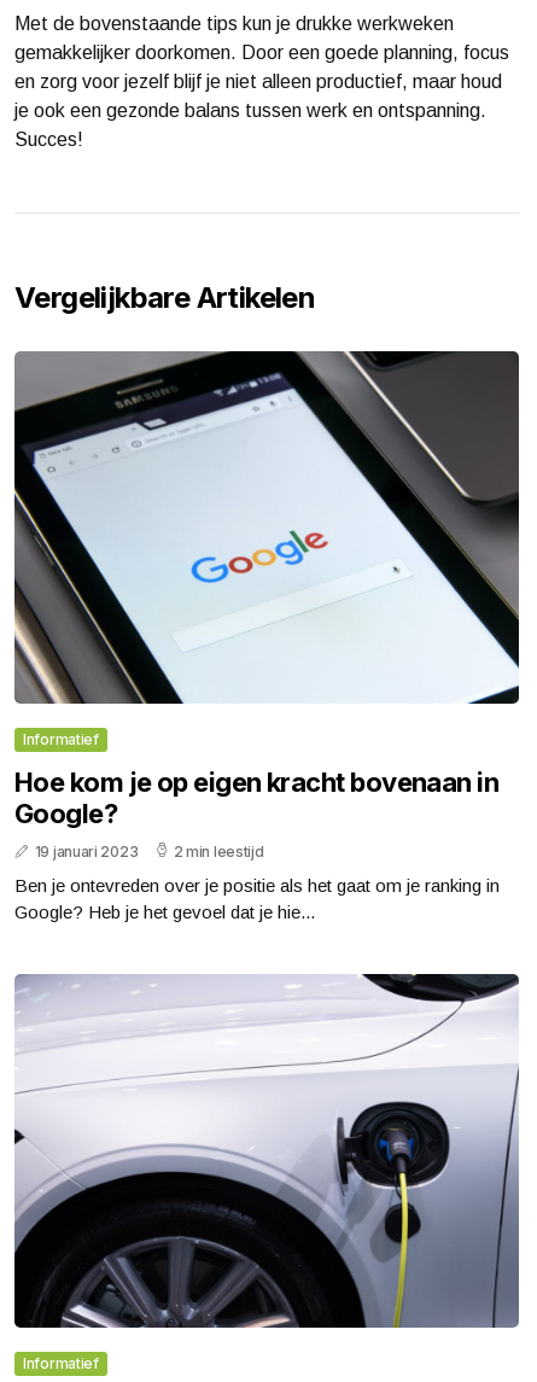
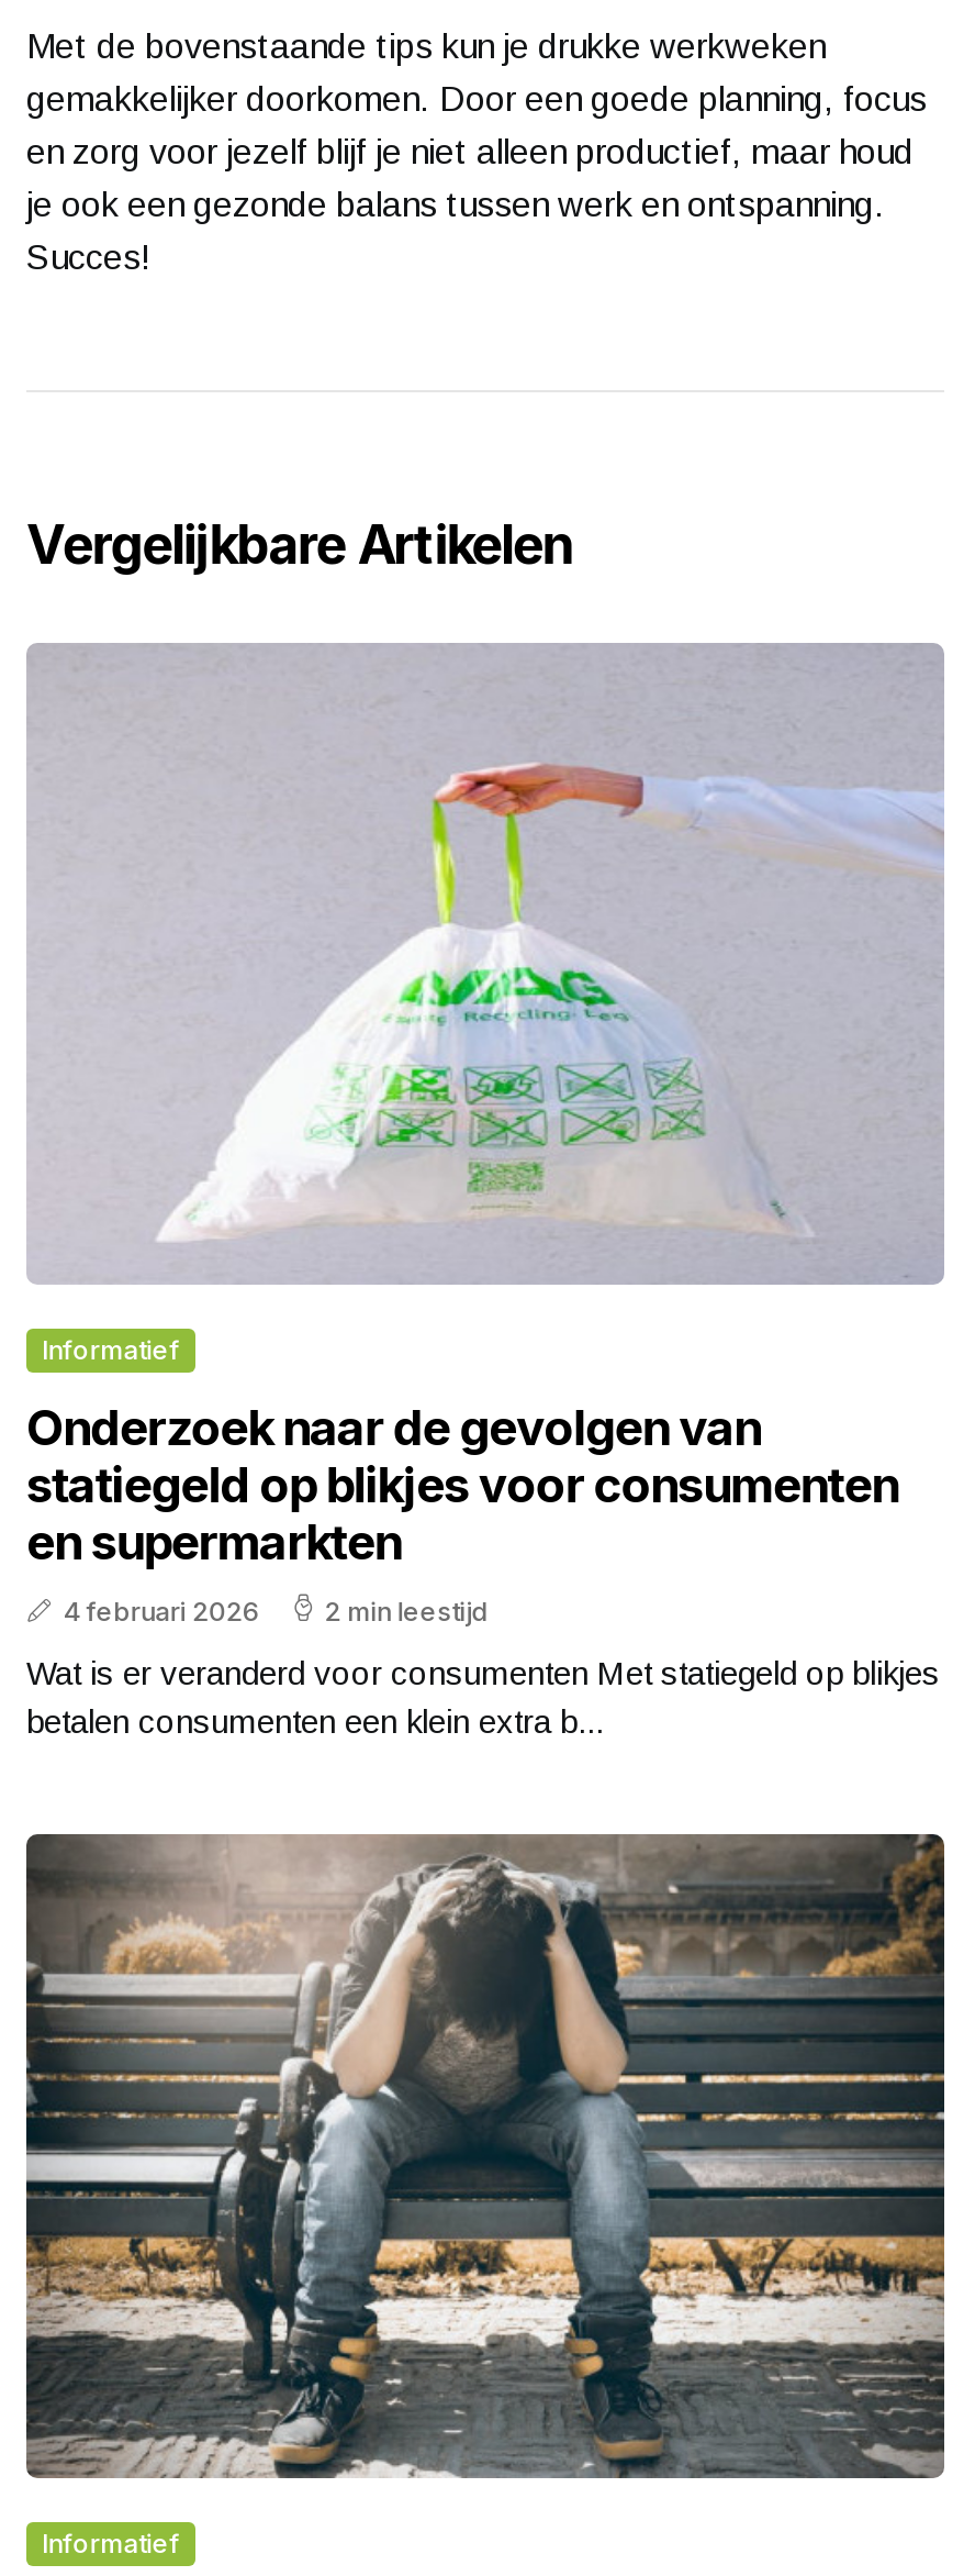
[13,350,520,705] [image] -> [26,643,944,1285] [image]
[14,767,499,861] Hoe kom je op eigen kracht bovenaan in | Google? | 19 januari 2023 -> [26,1400,898,1628] Onderzoek naar de gevolgen van | statiegeld op blikjes voor consumenten | en supermarkten | 4 februari 2026
[14,875,500,923] Ben je ontevreden over je positie als het gaat om je ranking in | Google? Heb je het gevoel dat je hie... -> [26,1655,940,1740] Wat is er veranderd voor consumenten Met statiegeld op blikjes | betalen consumenten een klein extra b...
[13,973,519,1329] [image] -> [24,1832,946,2480] [image]

